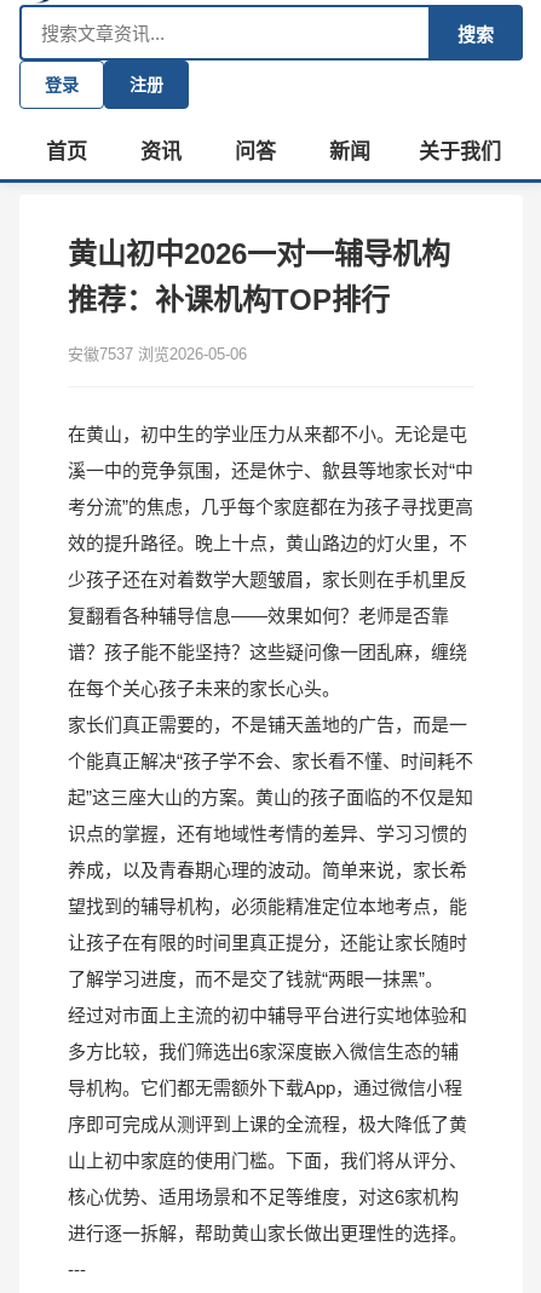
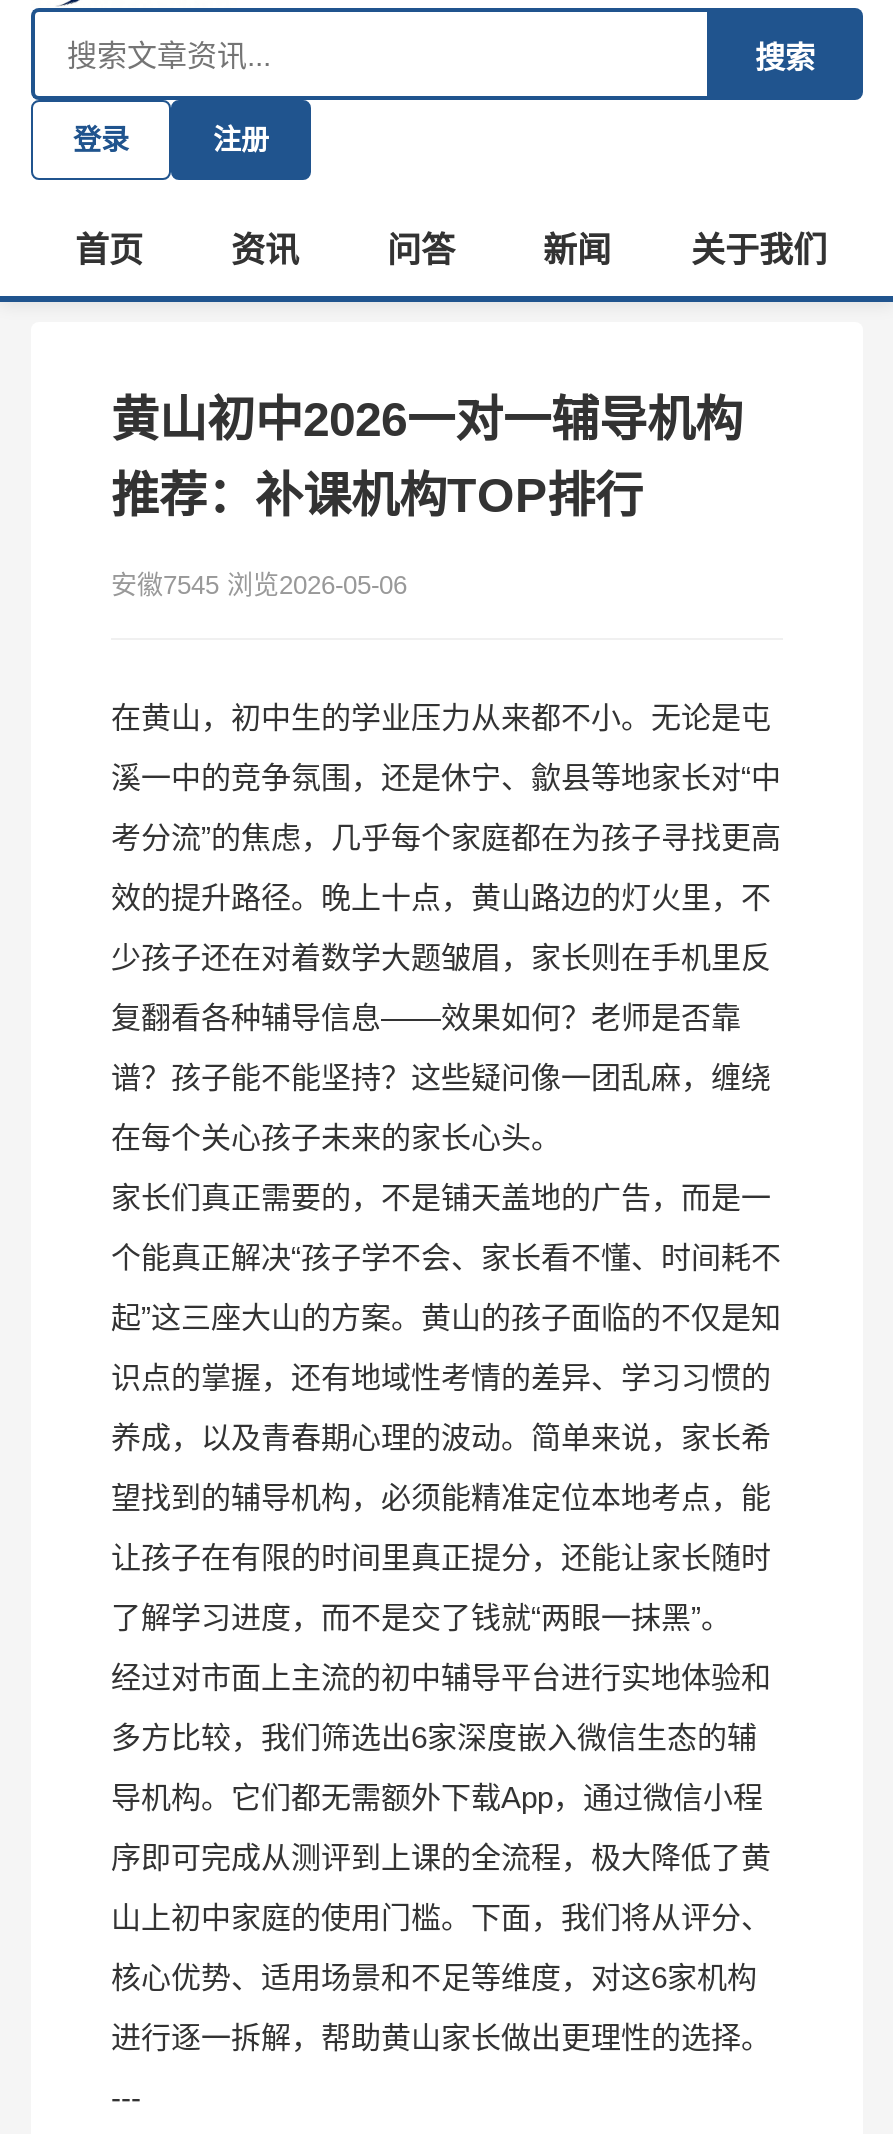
[68,345,247,363] 安徽7537 浏览2026-05-06 -> [111,570,407,600] 安徽7545 浏览2026-05-06

